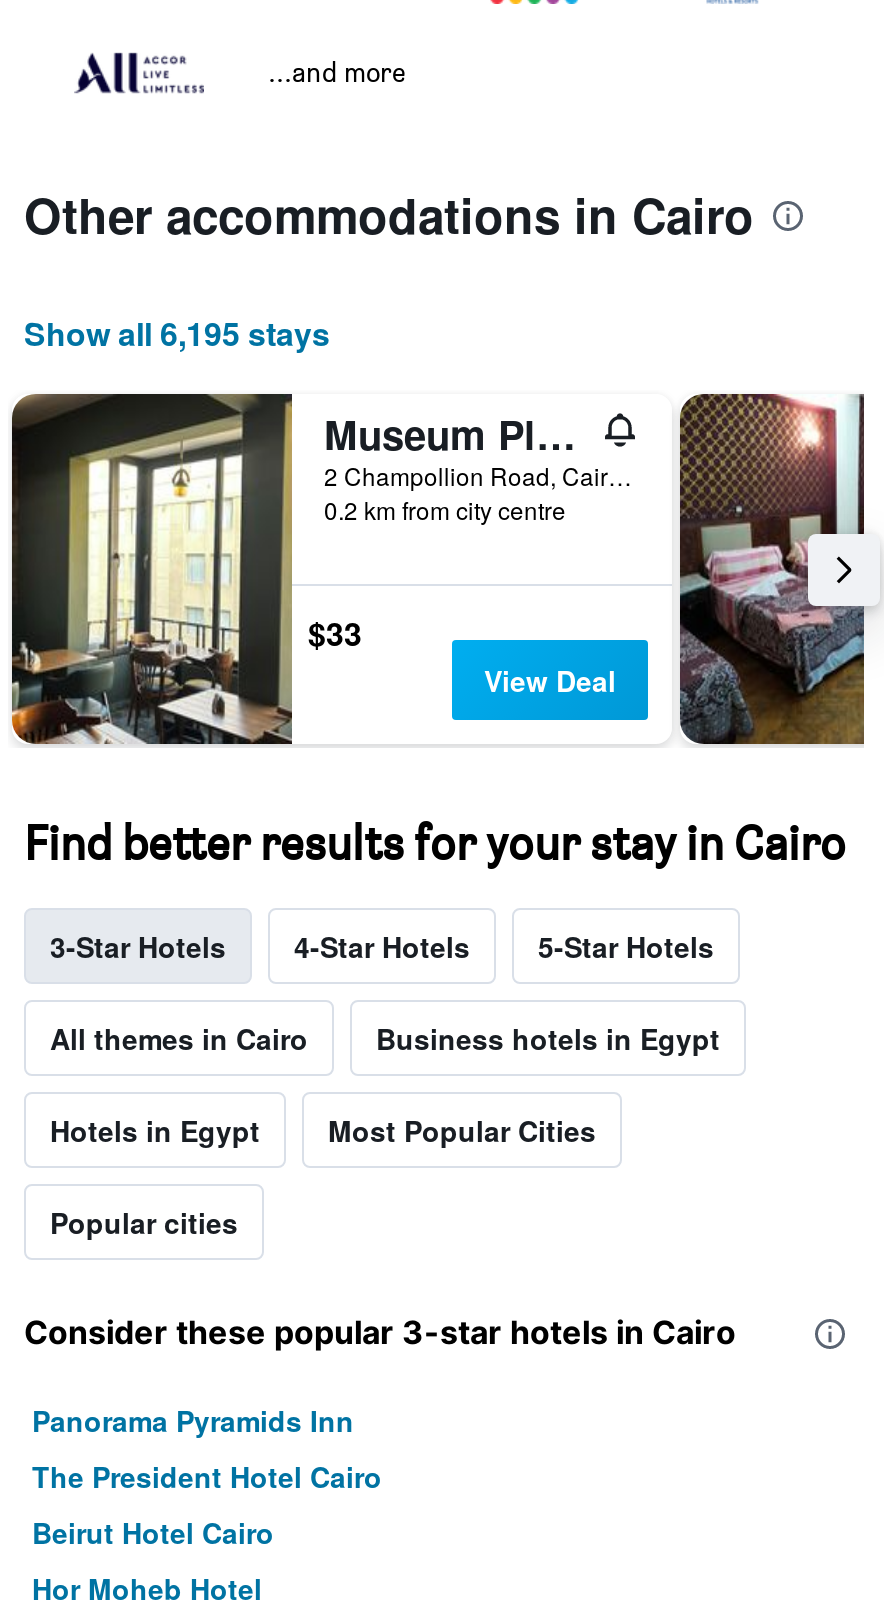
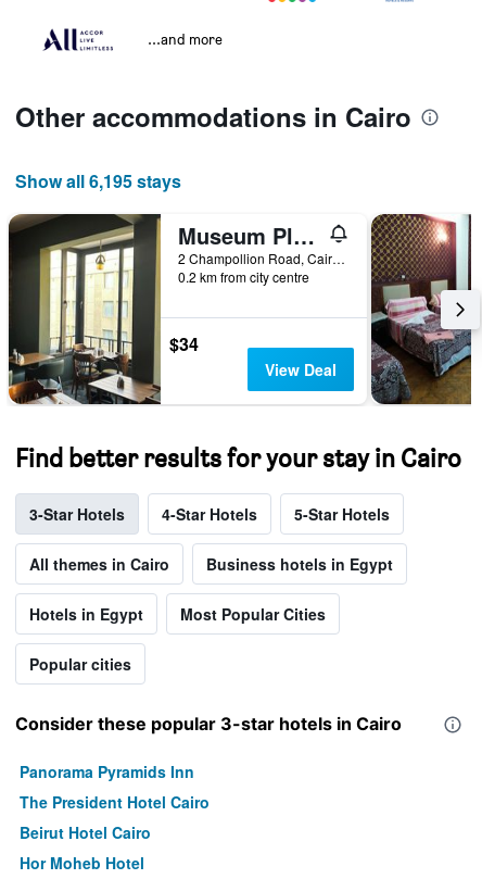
[308,610,362,656] $33 -> [169,332,199,357] $34

